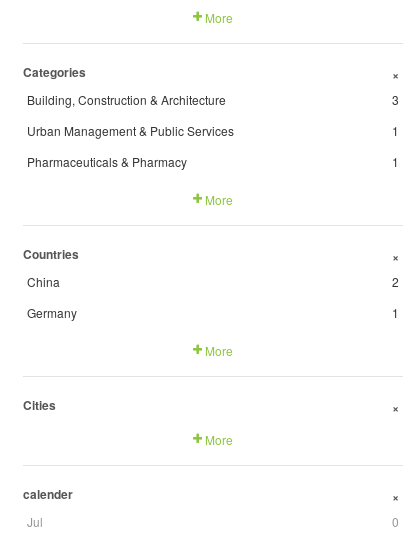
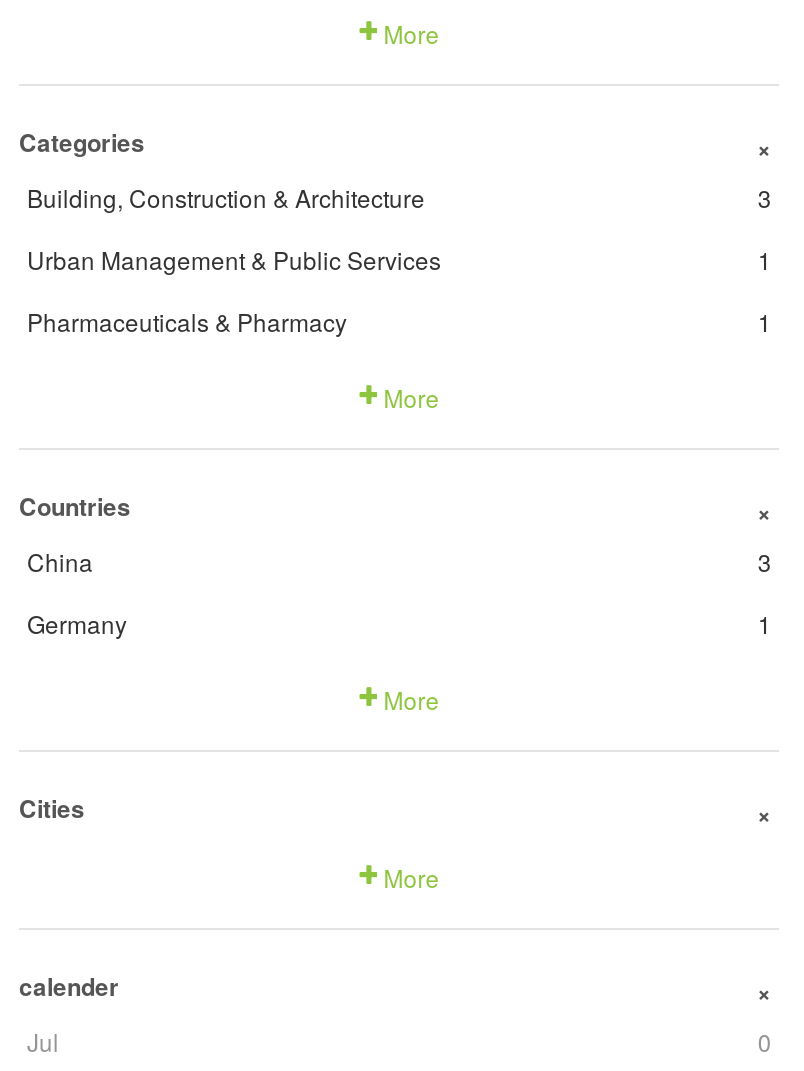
[392,273,399,290] 2 -> [758,544,772,578] 3

